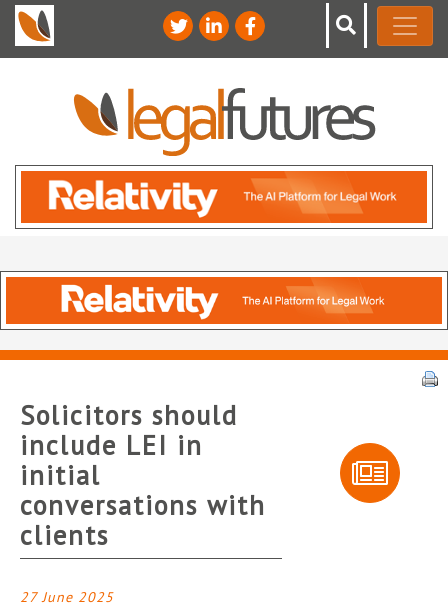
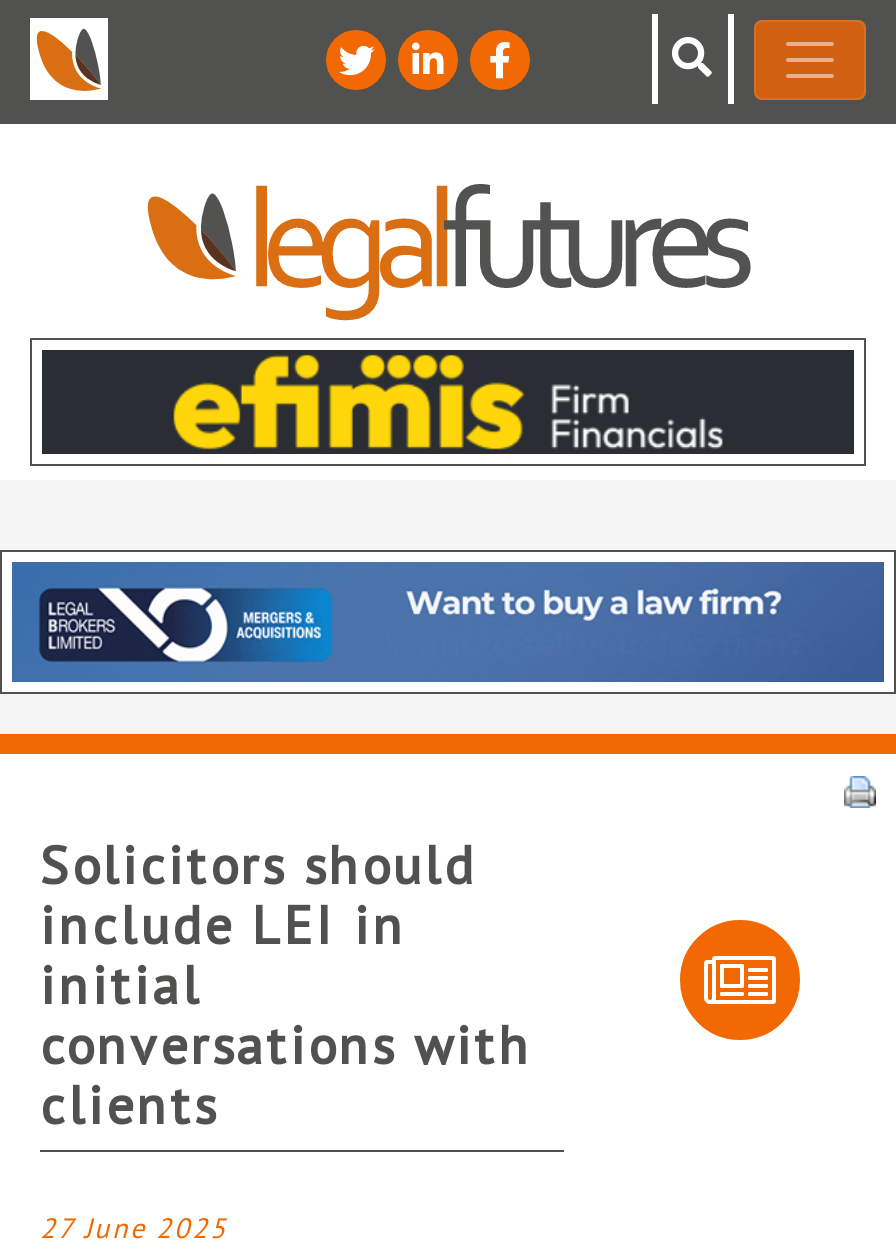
[20,170,428,224] [image] -> [40,348,856,456] [image]
[5,276,443,325] [image] -> [10,560,886,684] [image]

